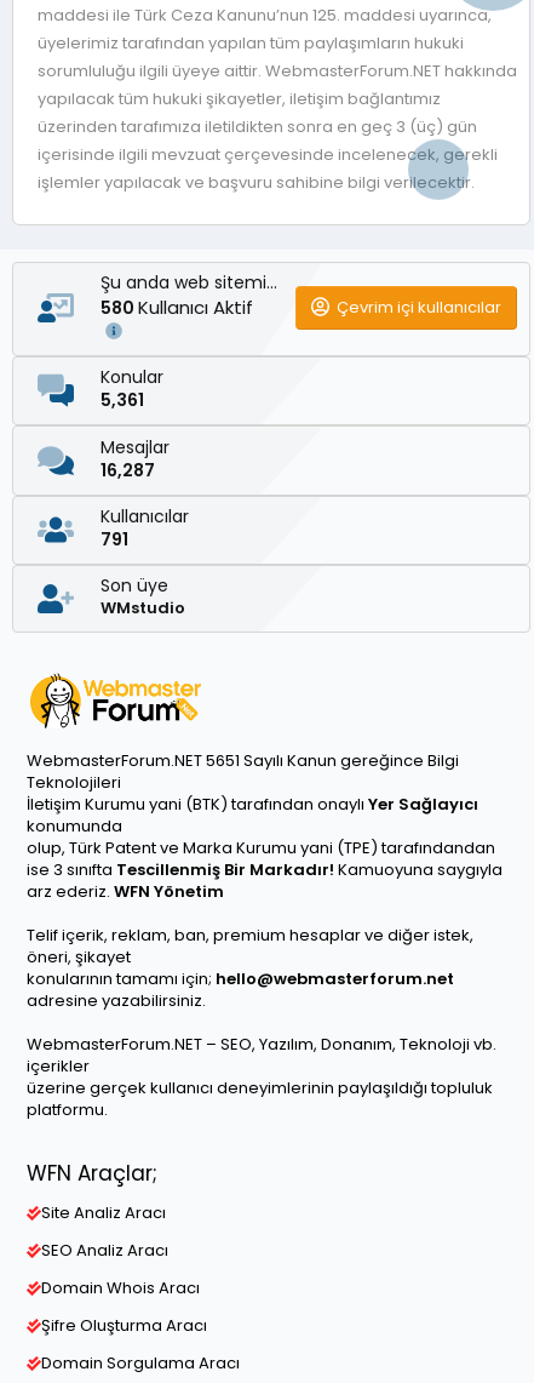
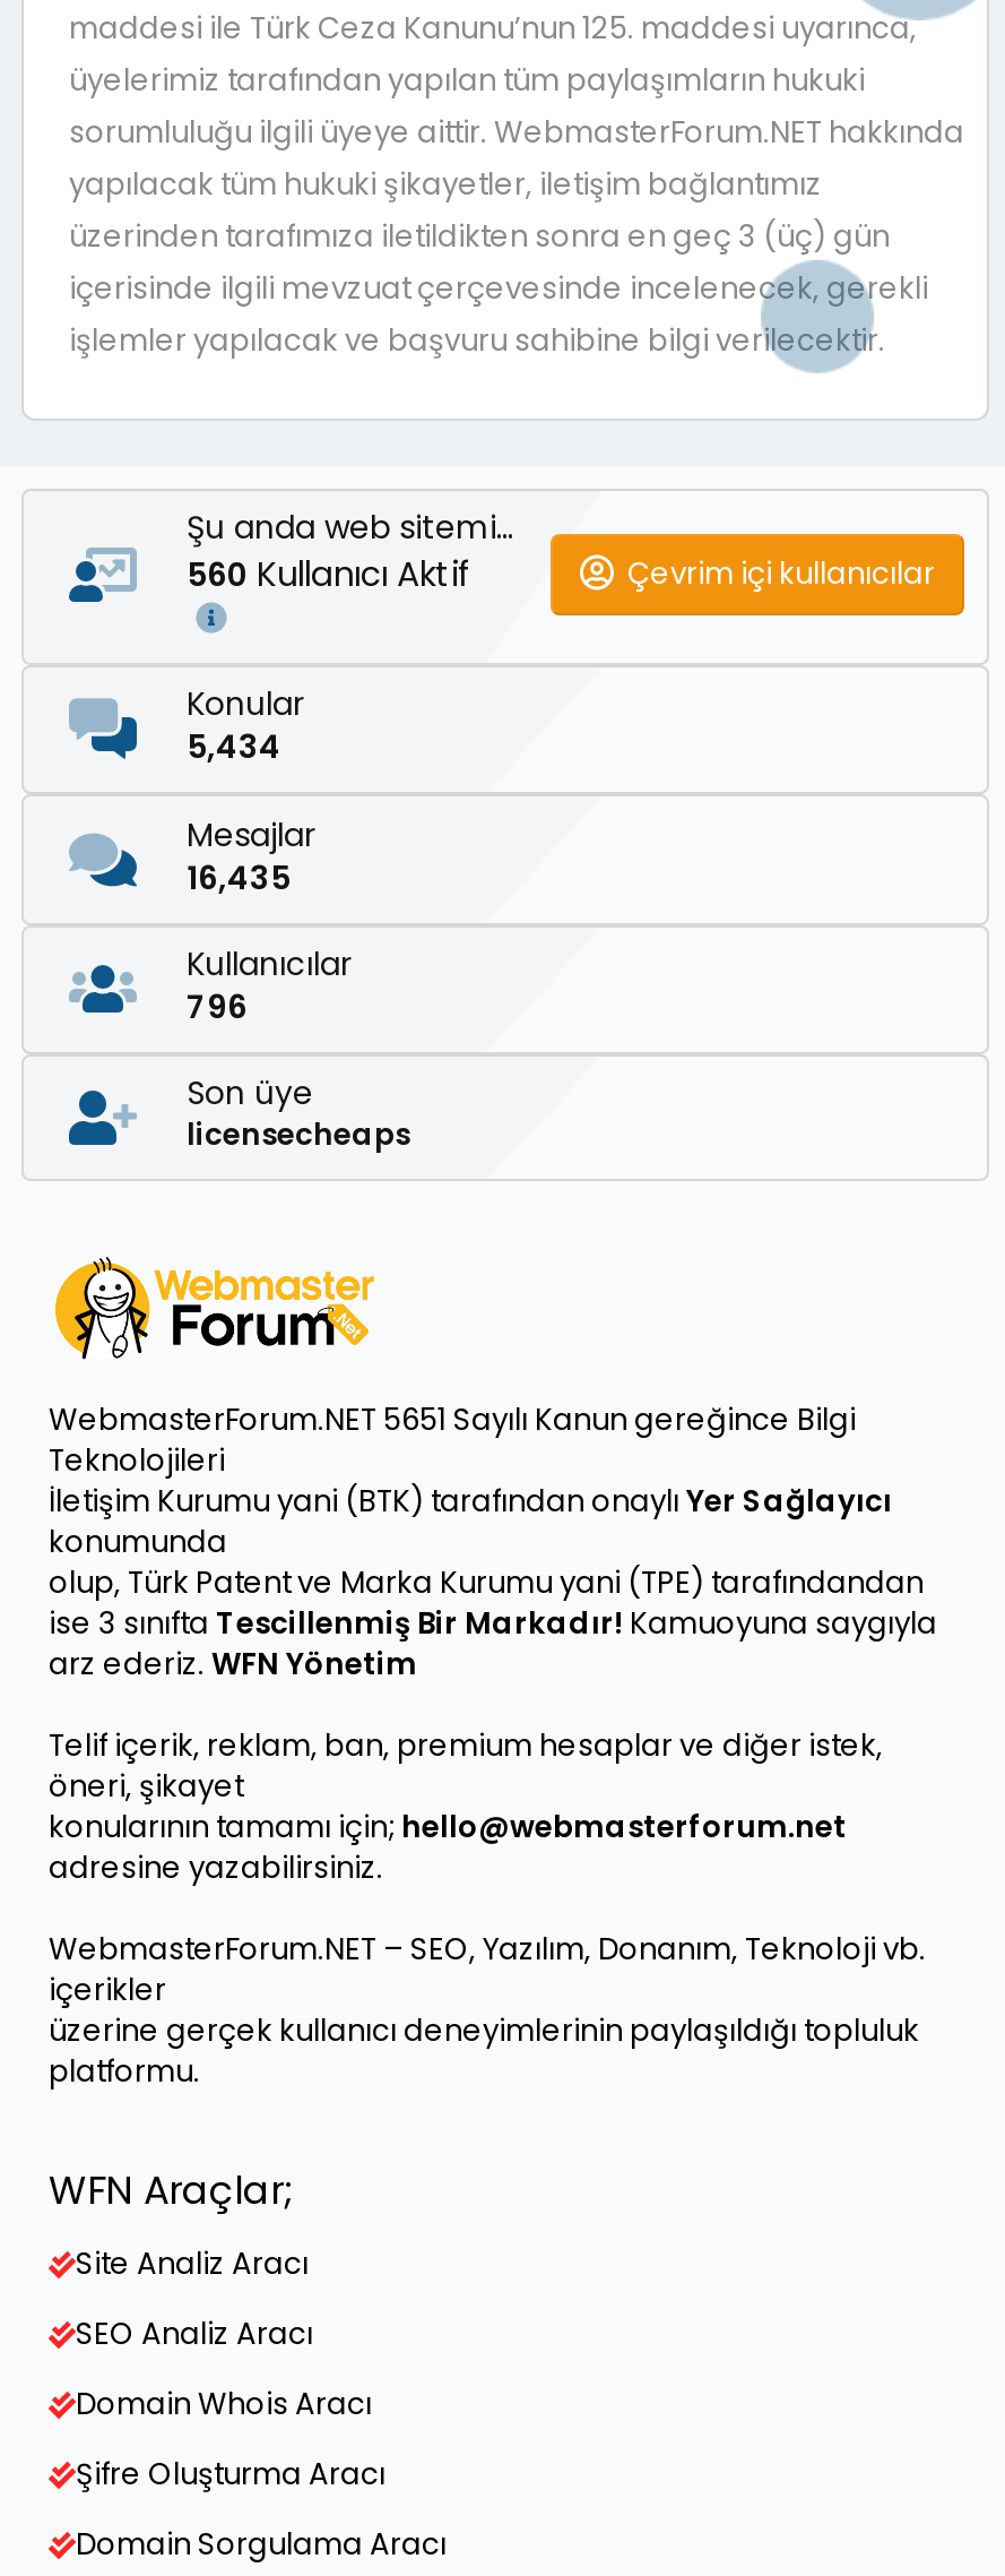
[101,294,258,320] 580 Kullanıcı Aktif -> [187,550,480,597] 560 Kullanıcı Aktif
[101,388,144,413] 5,361 -> [187,725,281,770] 5,434
[101,458,155,482] 16,287 -> [187,855,291,900] 16,435
[101,527,128,552] 791 -> [187,984,248,1030] 796
[101,597,185,620] WMstudio -> [187,1114,410,1157] licensecheaps

